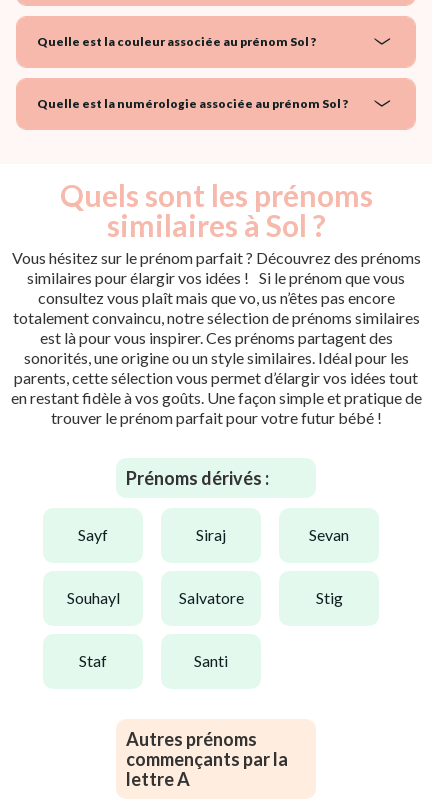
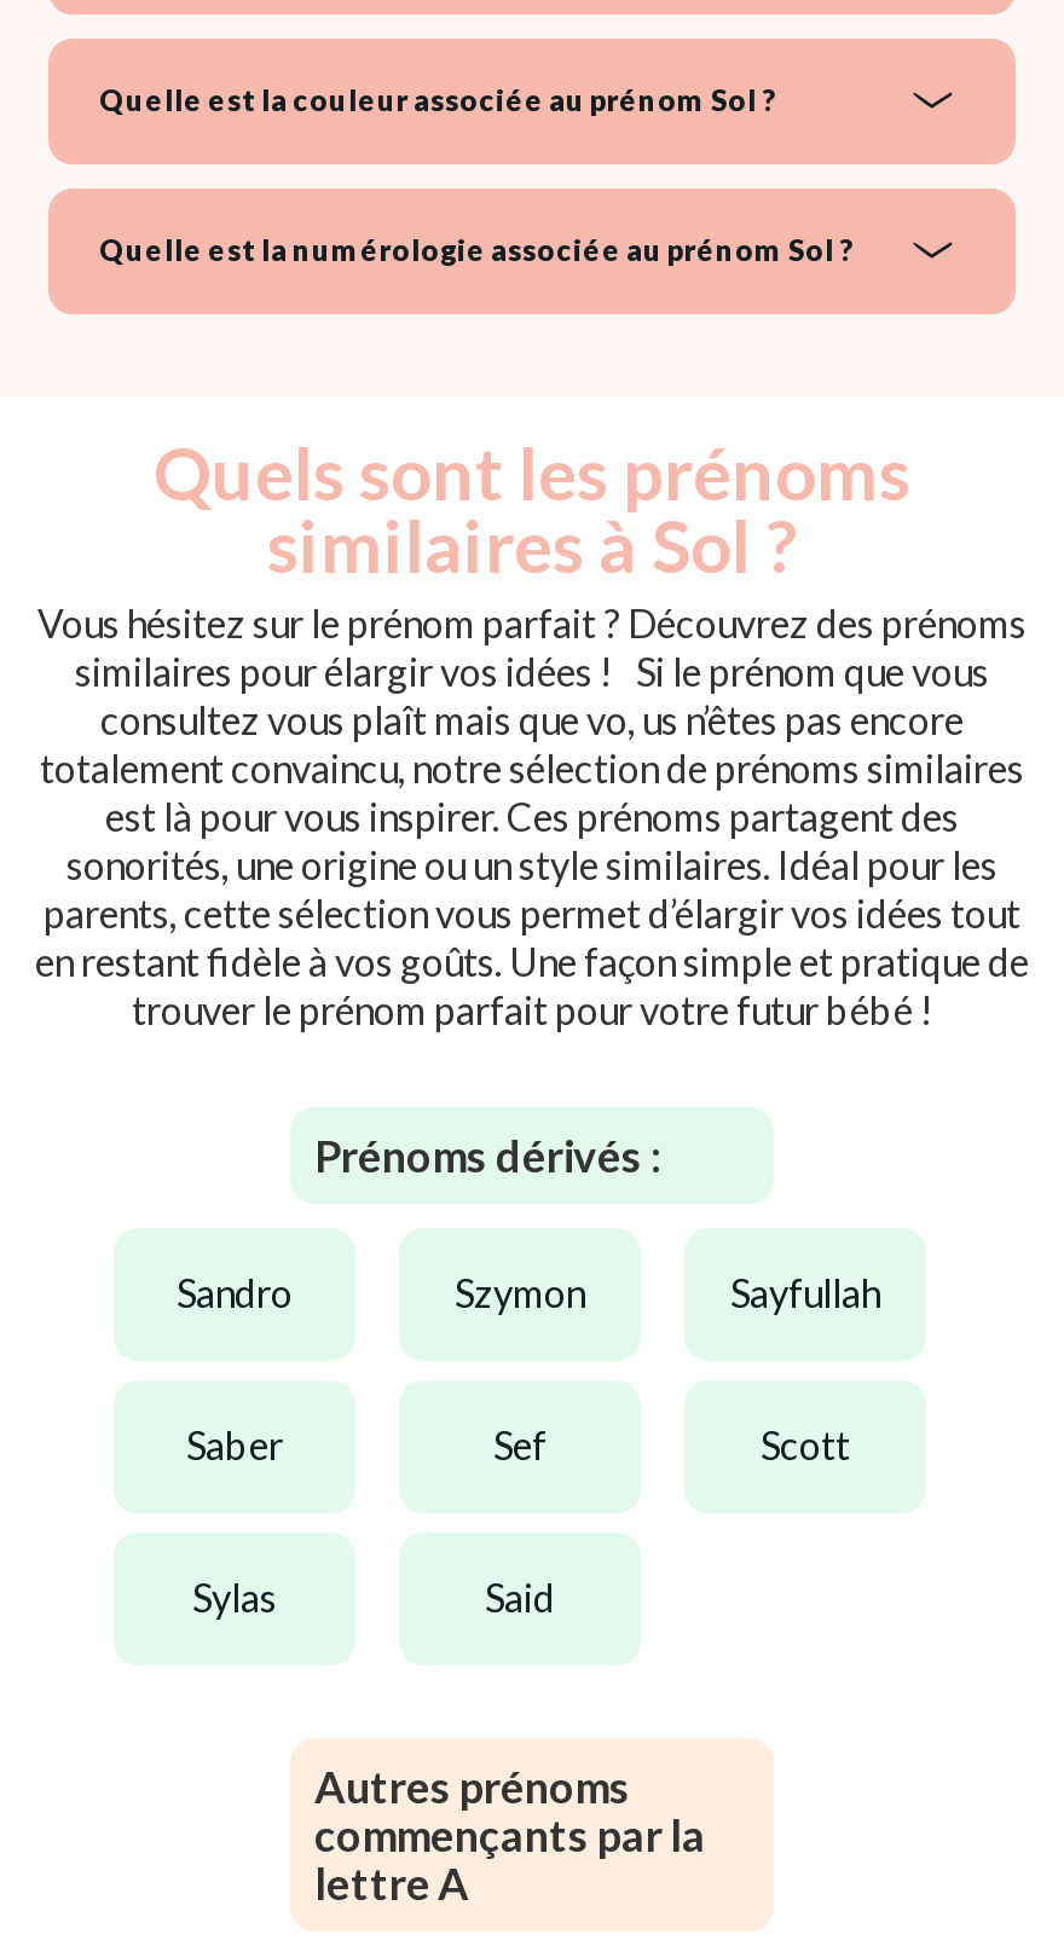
[86,525,349,544] sayf | siraj | sevan -> [196,1269,880,1315] sandro | szymon | sayfullah
[74,588,342,607] souhayl | salvatore | stig -> [206,1422,850,1468] saber | sef | scott
[87,651,228,670] staf | santi -> [212,1574,555,1620] sylas | said

